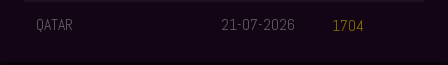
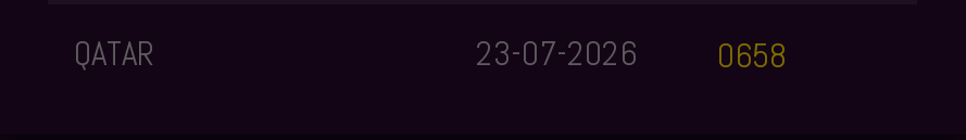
[221,15,295,35] 21-07-2026 -> [476,33,637,76] 23-07-2026
[332,16,364,36] 1704 -> [717,34,787,77] 0658

